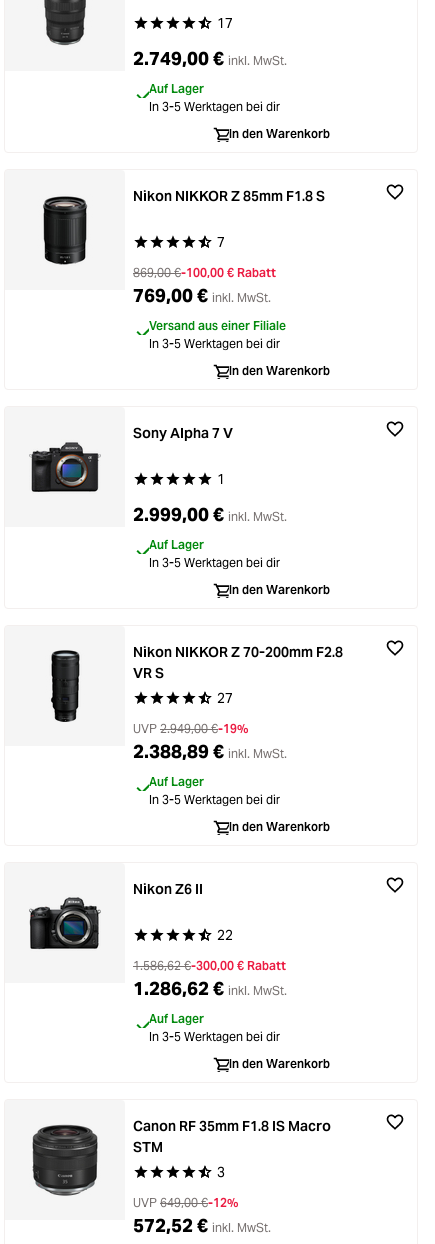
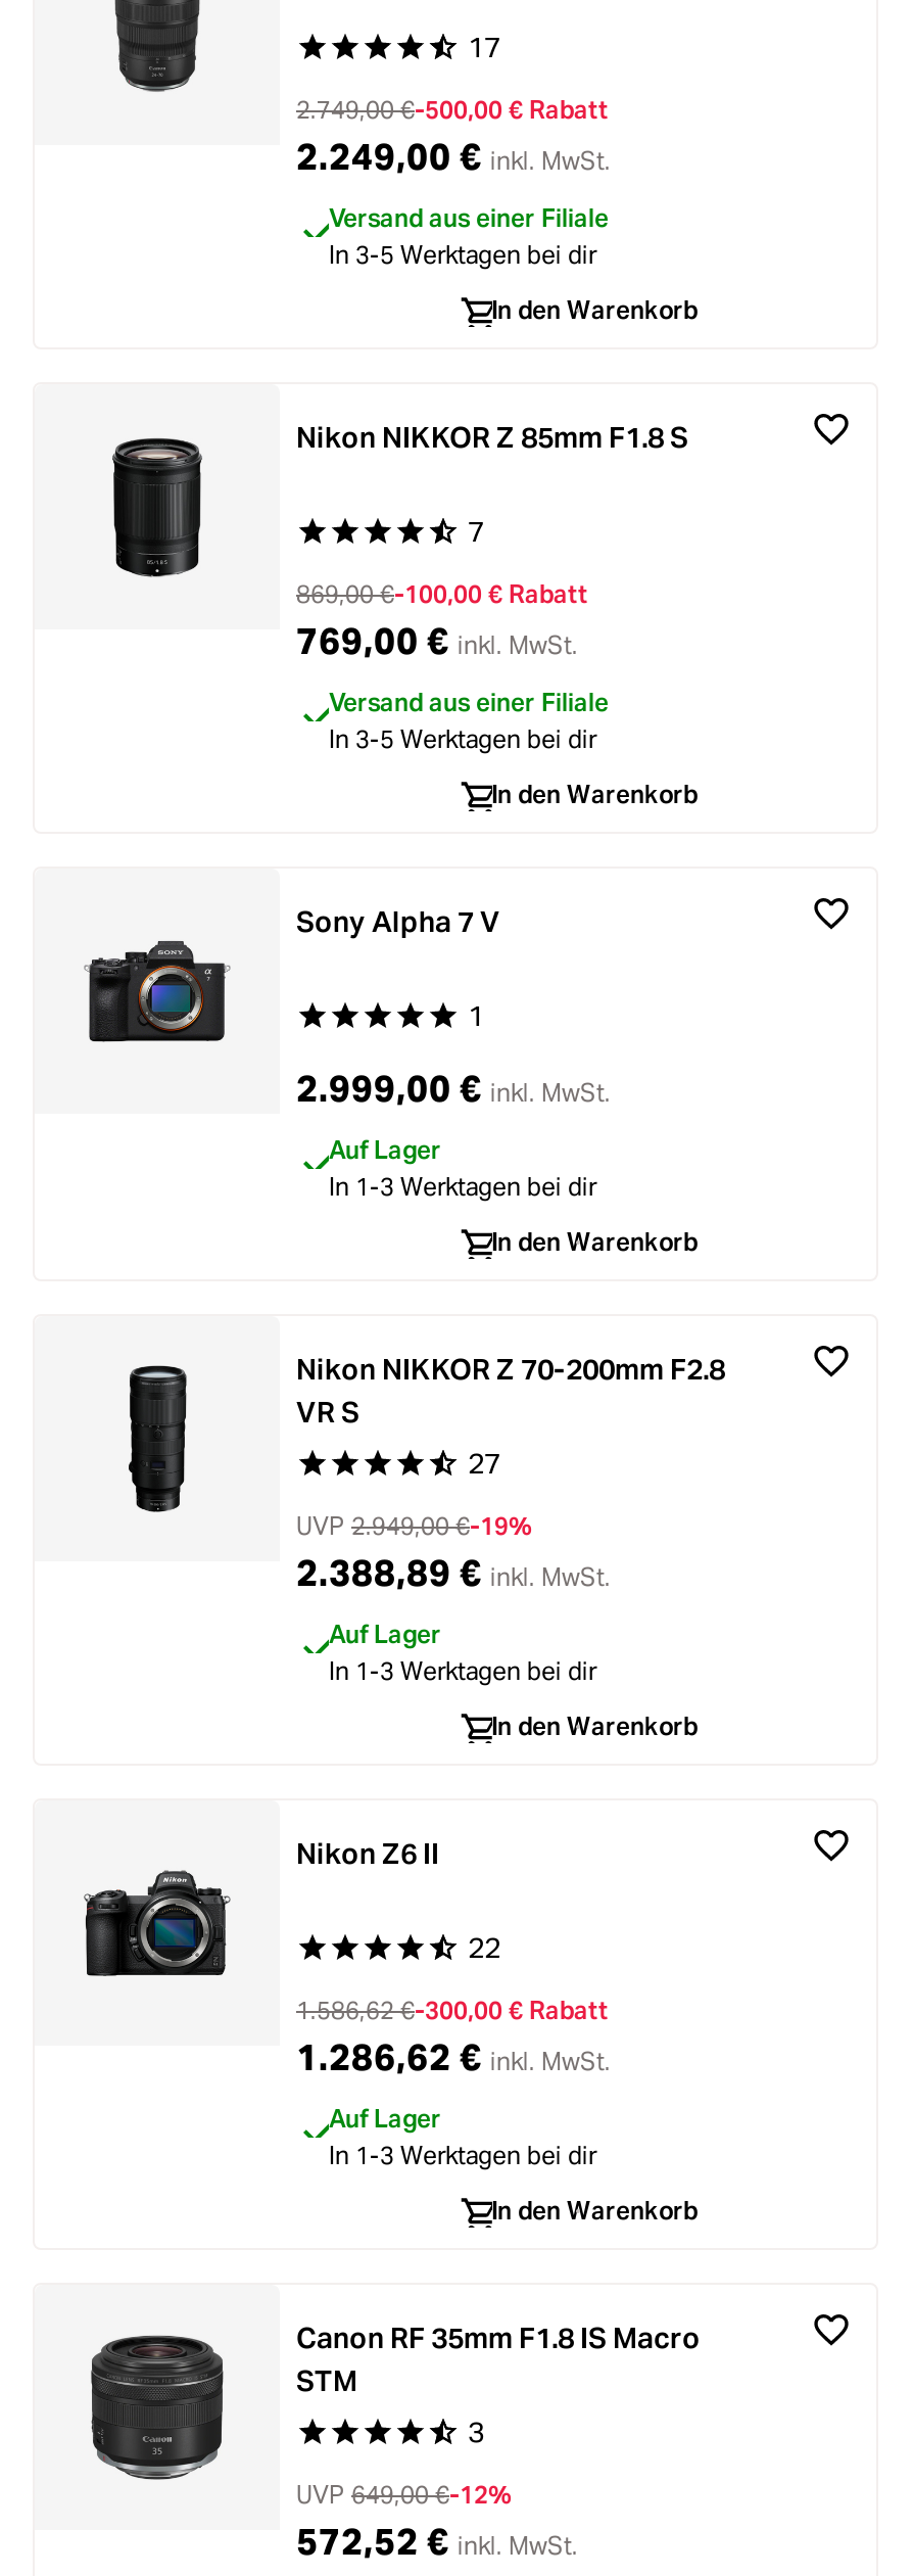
[133,47,287,70] 2.749,00 € inkl. MwSt. -> [296,94,611,180] 2.749,00 €-500,00 € Rabatt | 2.249,00 € inkl. MwSt.
[149,81,204,96] Auf Lager -> [329,202,609,233] Versand aus einer Filiale
[149,555,280,570] In 3-5 Werktagen bei dir -> [329,1171,596,1202] In 1-3 Werktagen bei dir
[149,792,280,807] In 3-5 Werktagen bei dir -> [329,1655,596,1686] In 1-3 Werktagen bei dir
[149,1029,280,1044] In 3-5 Werktagen bei dir -> [329,2140,596,2170] In 1-3 Werktagen bei dir

